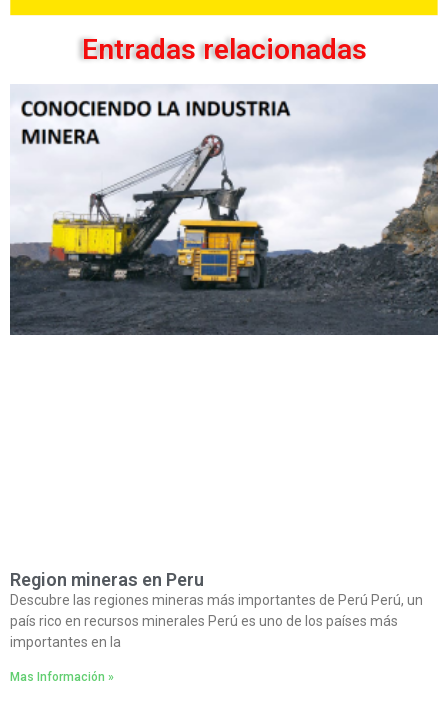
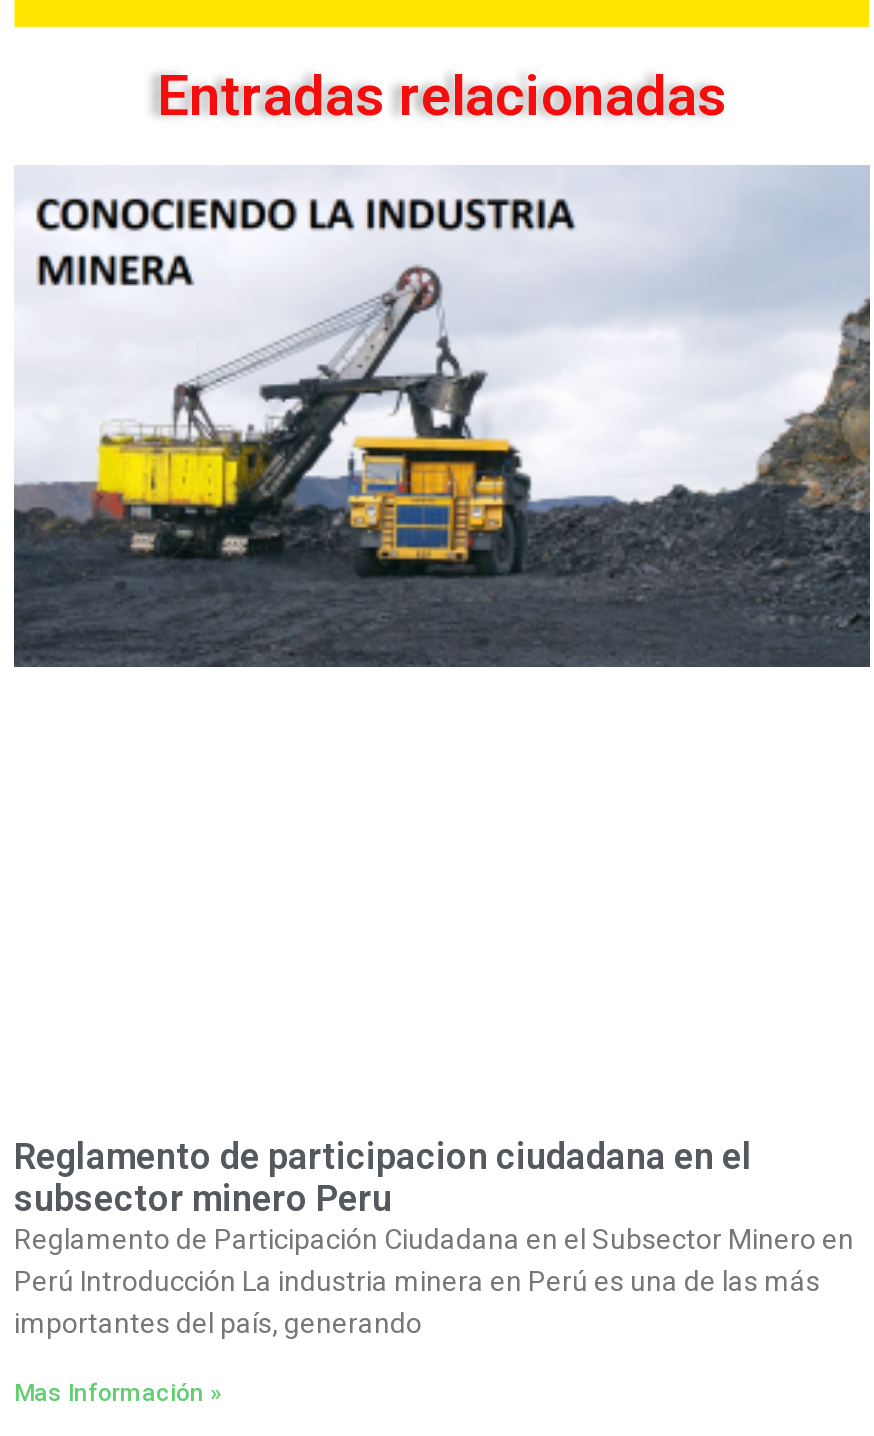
[10,569,423,650] Region mineras en Peru | Descubre las regiones mineras más importantes de Perú Perú, un | país rico en recursos minerales Perú es uno de los países más | importantes en la -> [14,1136,854,1340] Reglamento de participacion ciudadana en el | subsector minero Peru | Reglamento de Participación Ciudadana en el Subsector Minero en | Perú Introducción La industria minera en Perú es una de las más | importantes del país, generando

